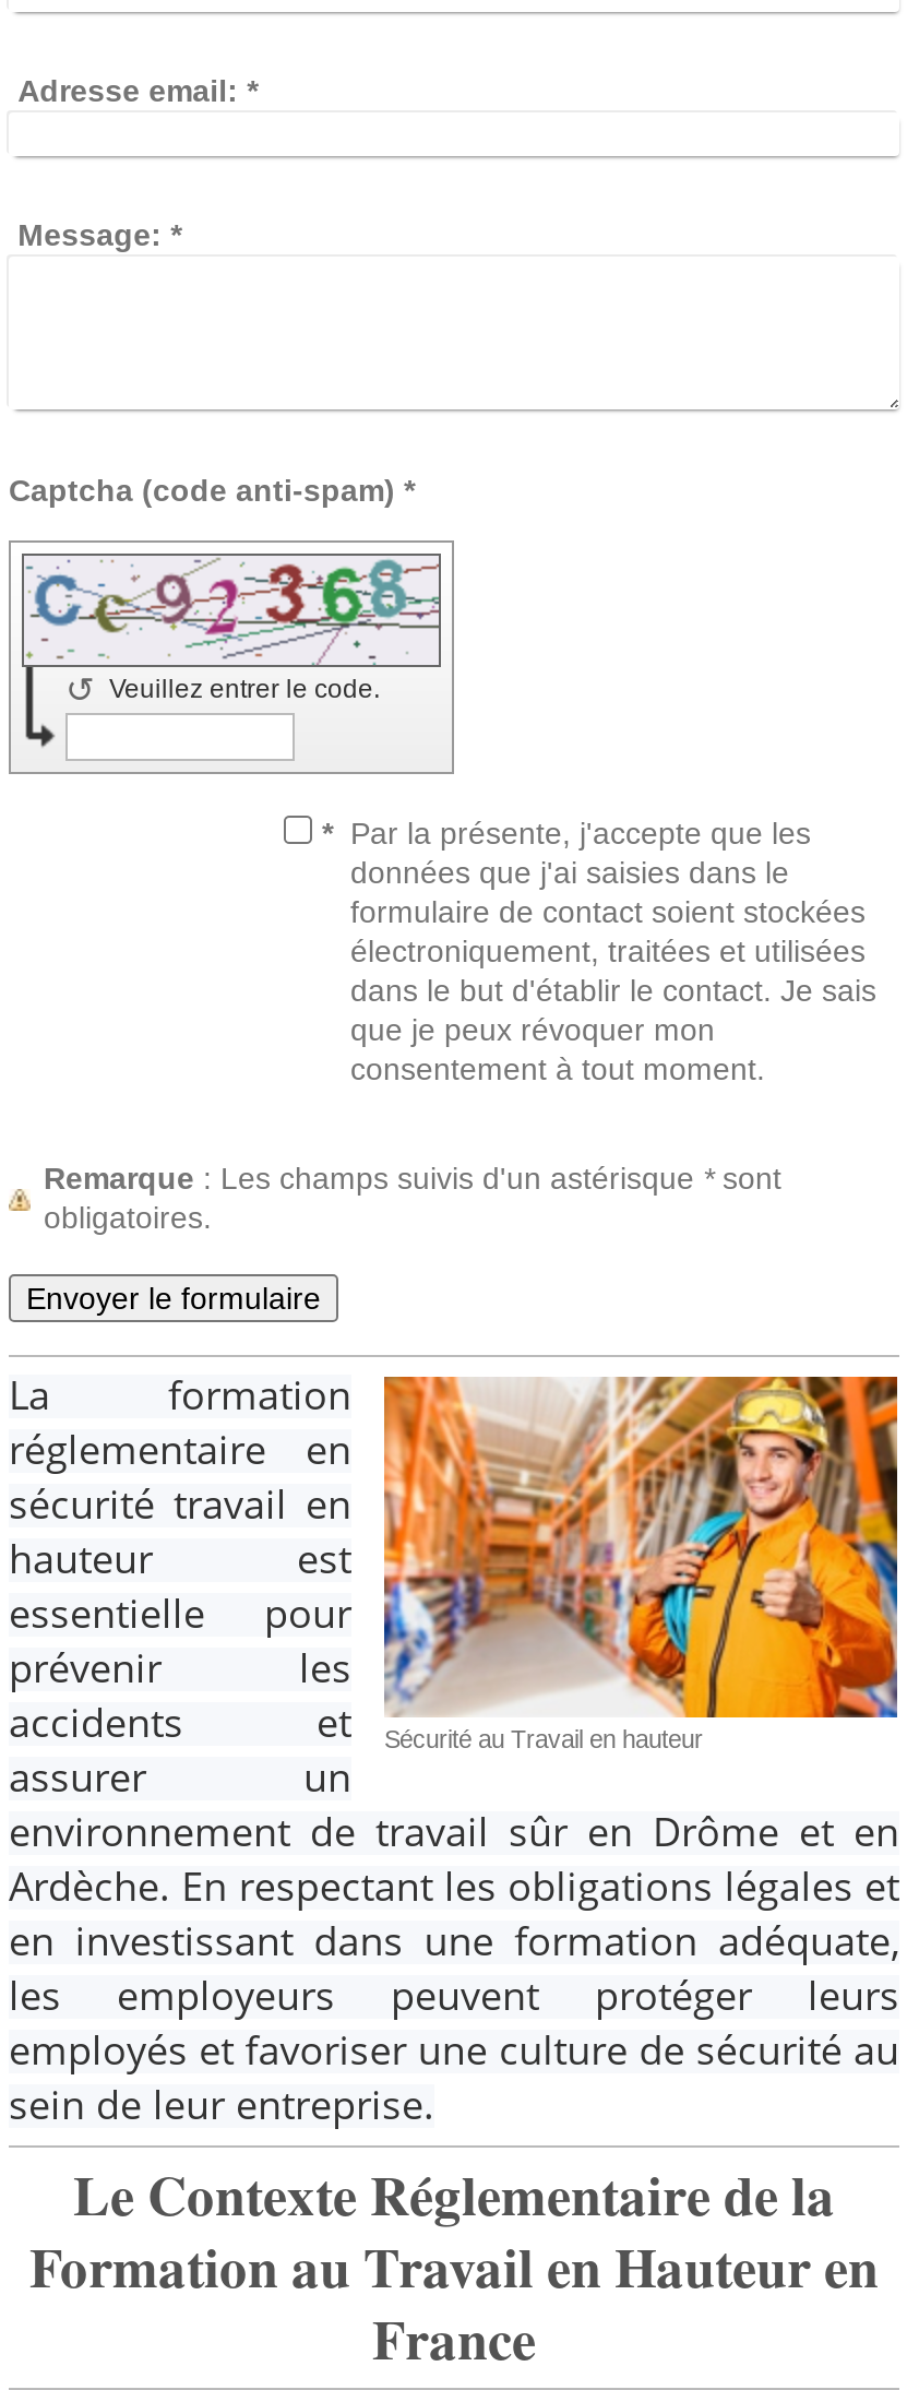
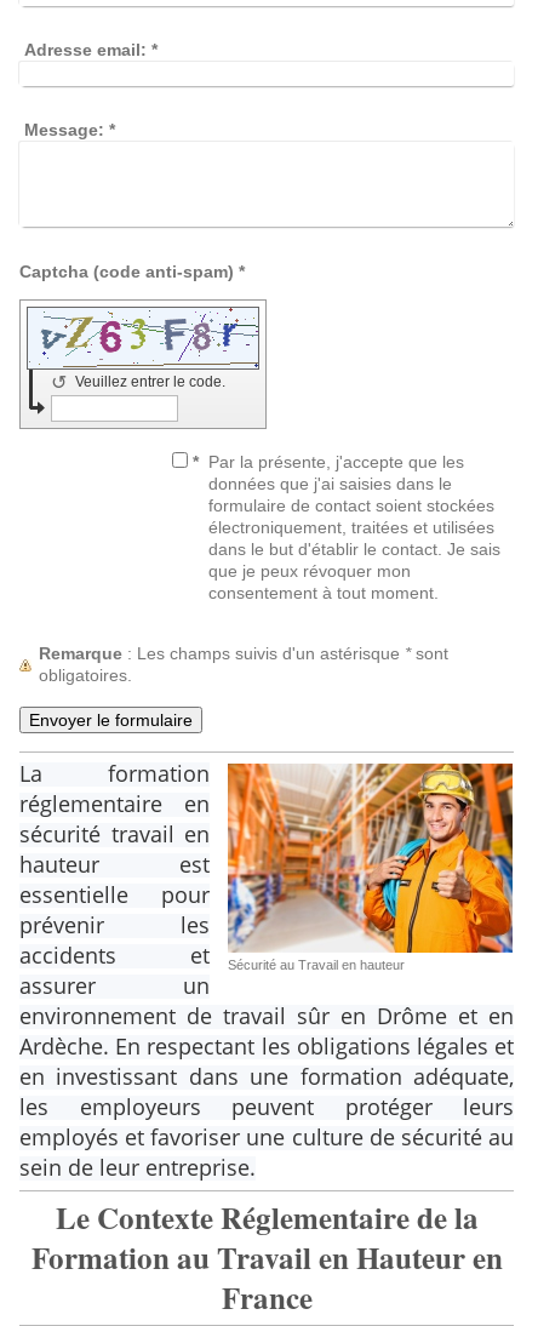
[28,556,439,665] [image] -> [29,308,259,367] [image]

